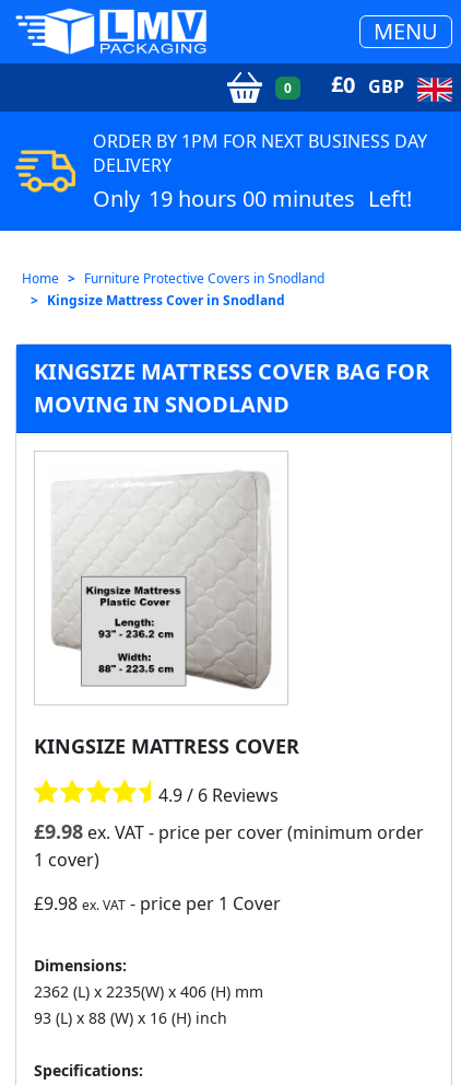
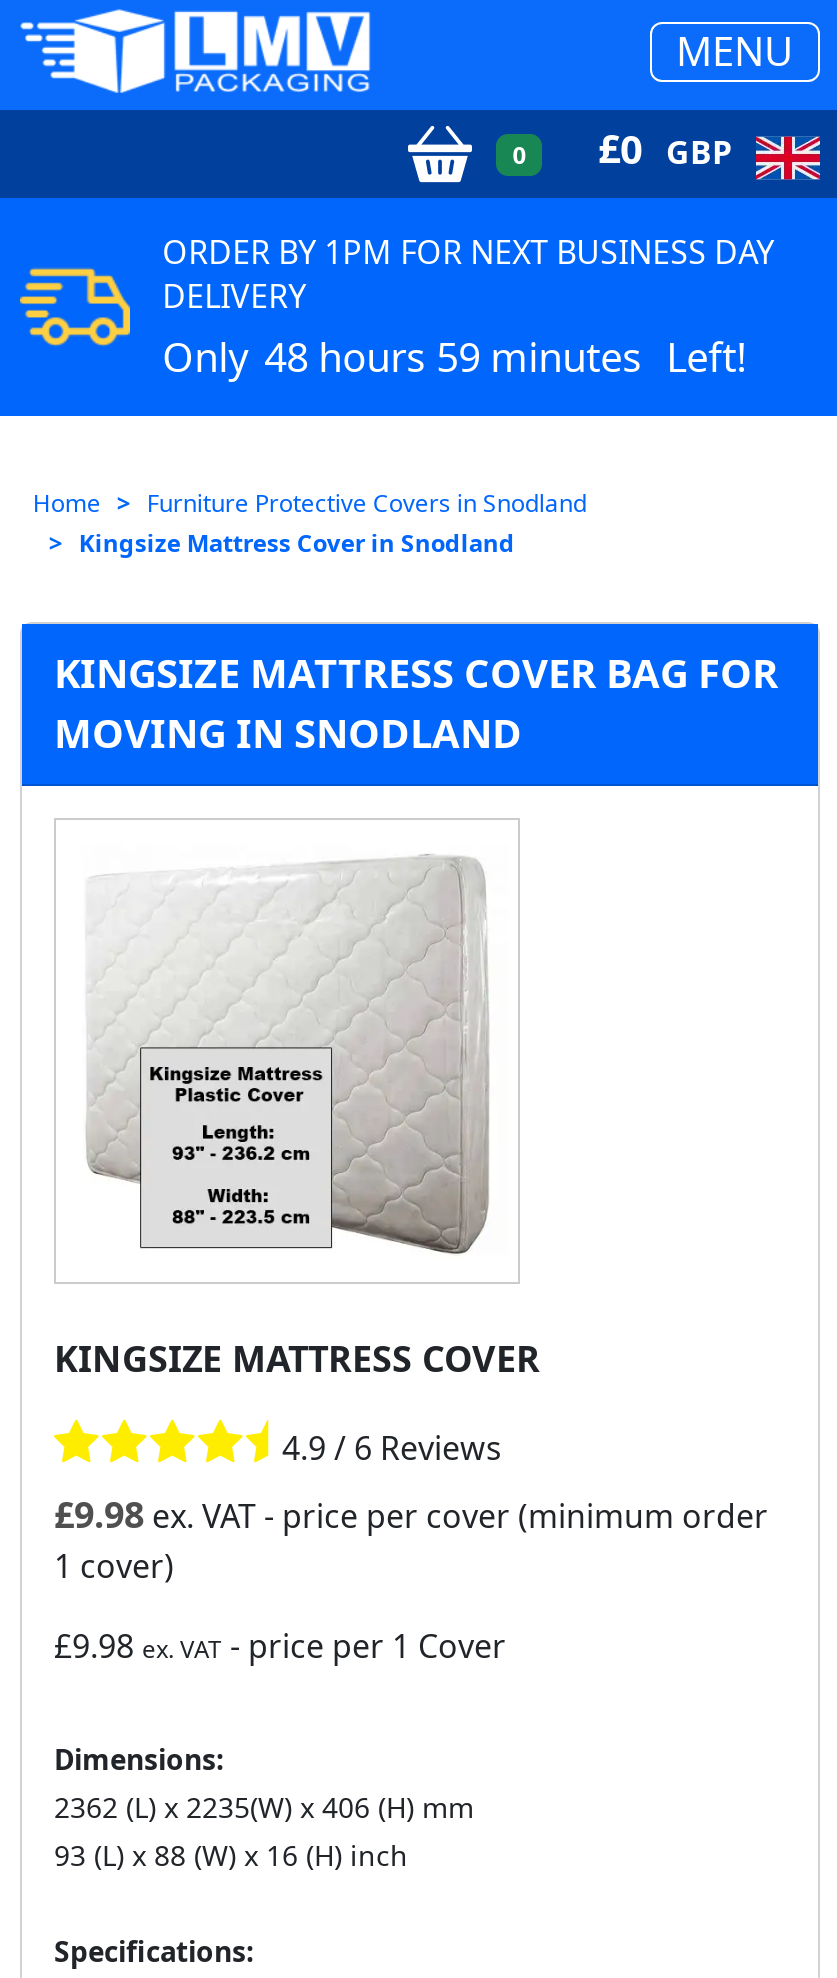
[93,184,412,214] Only 19 hours 00 minutes Left! -> [162,331,746,385] Only 48 hours 59 minutes Left!

